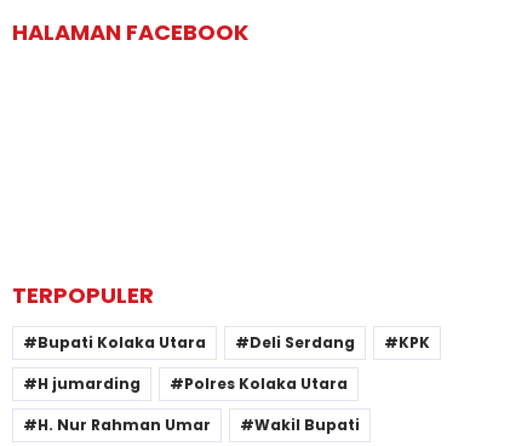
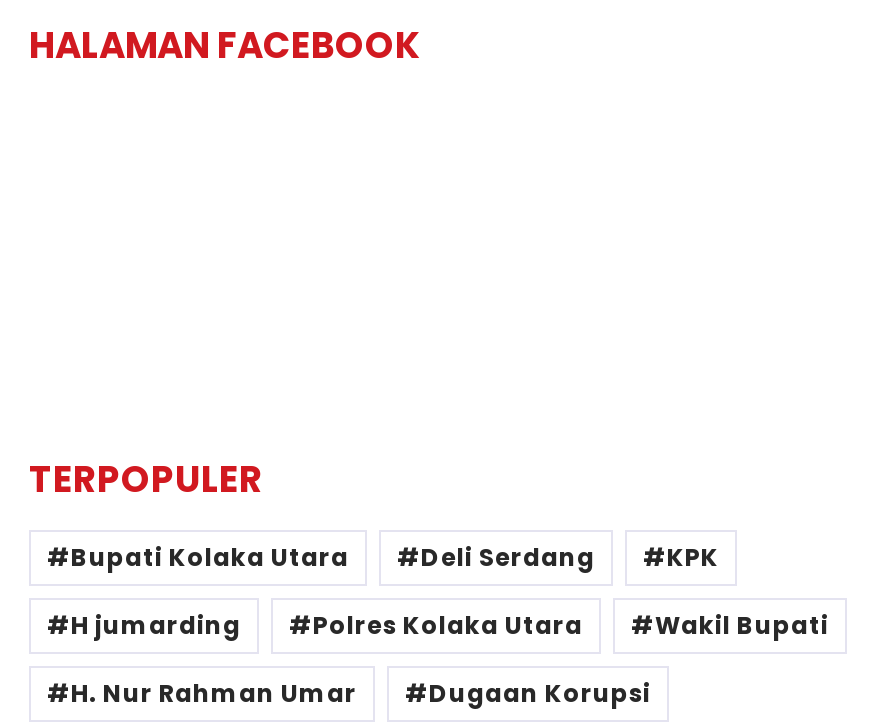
moved [254,414,360,435] -> [655,608,829,642]: Wakil Bupati
none -> [429,676,651,710] Dugaan Korupsi

